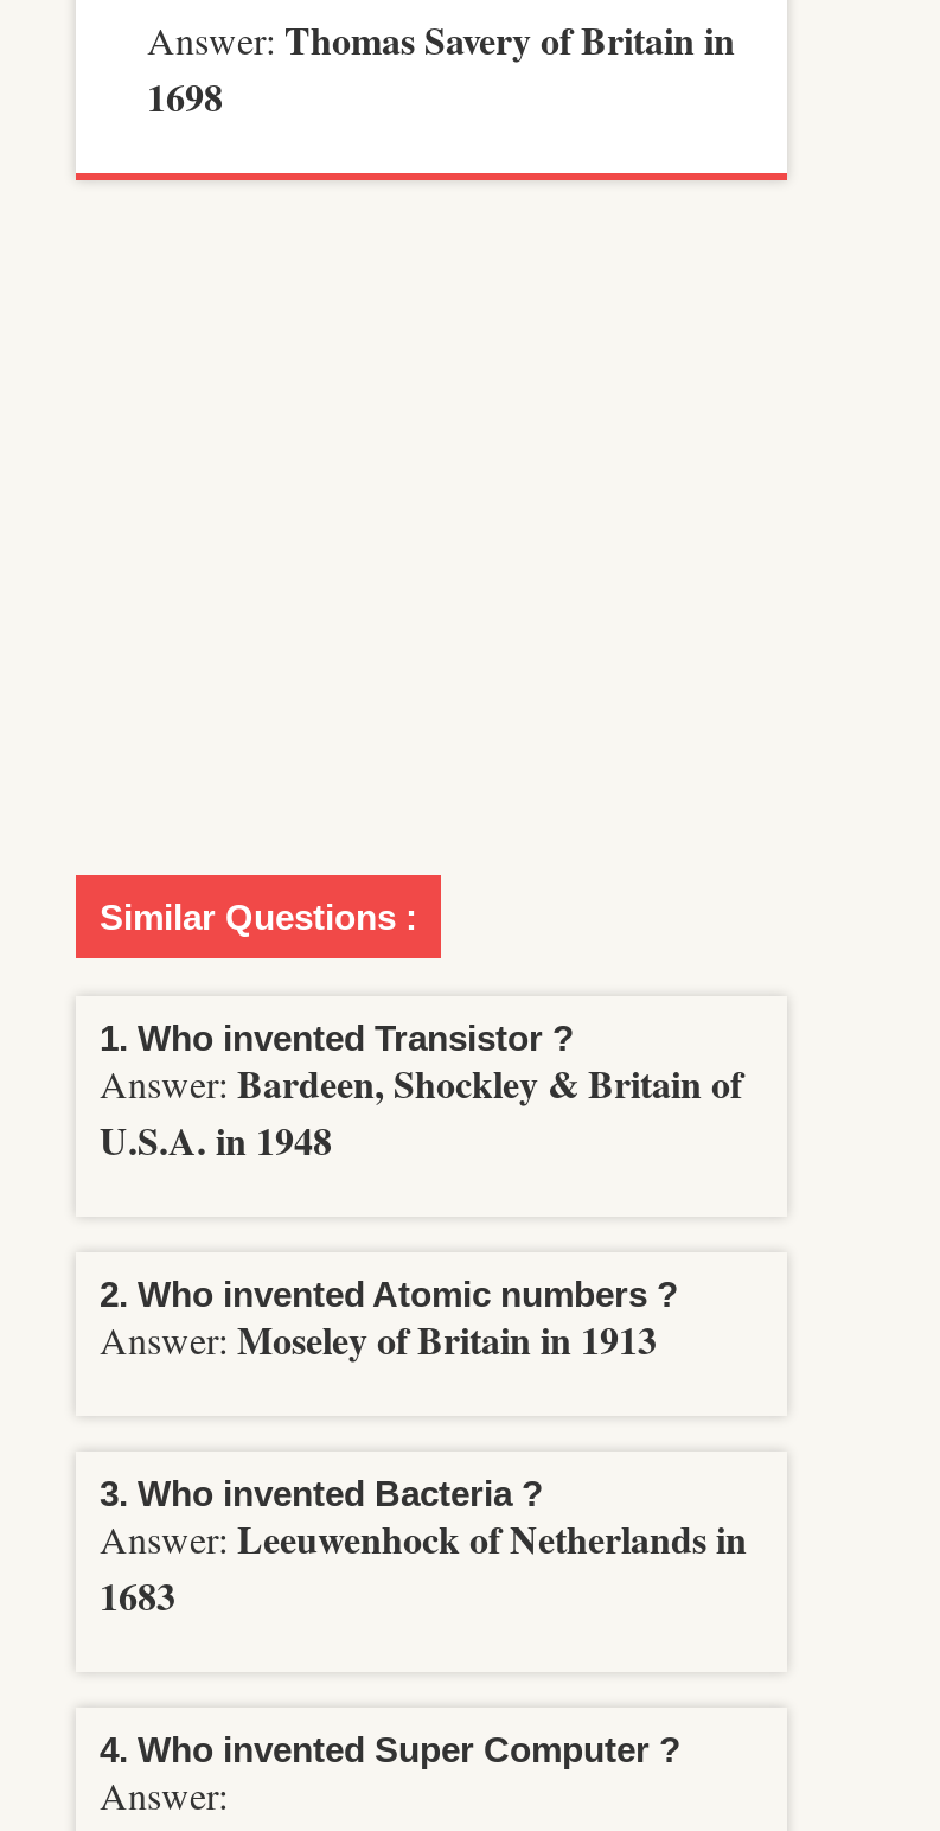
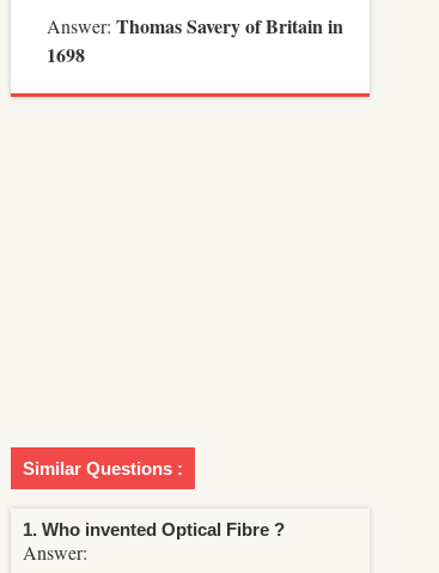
[100,1017,747,1769] 1. Who invented Transistor ? | Answer: Bardeen, Shockley & Britain of | U.S.A. in 1948 | 2. Who invented Atomic numbers ? | Answer: Moseley of Britain in 1913 | 3. Who invented Bacteria ? | Answer: Leeuwenhock of Netherlands in | 1683 | 4. Who invented Super Computer ? -> [23,519,285,540] 1. Who invented Optical Fibre ?

